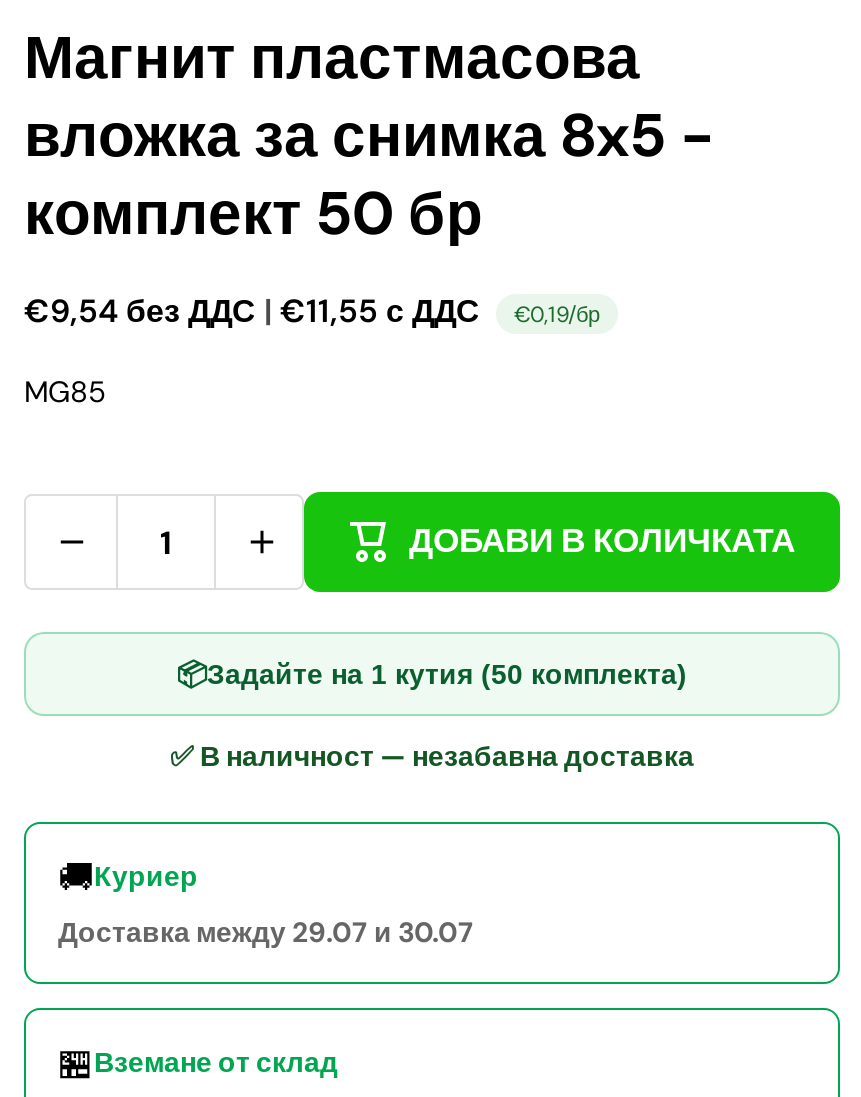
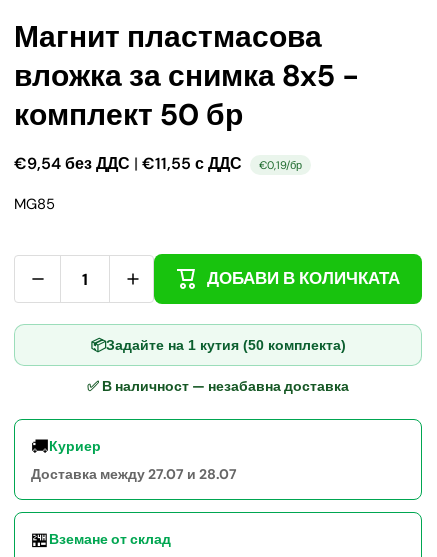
[58,914,474,950] Доставка между 29.07 и 30.07 -> [31,465,237,483] Доставка между 27.07 и 28.07

